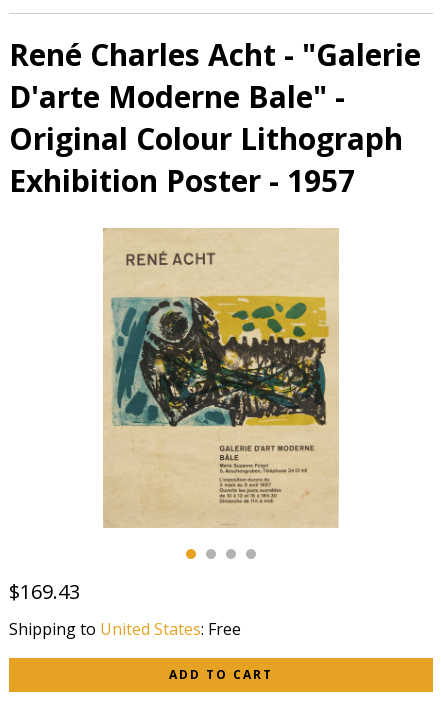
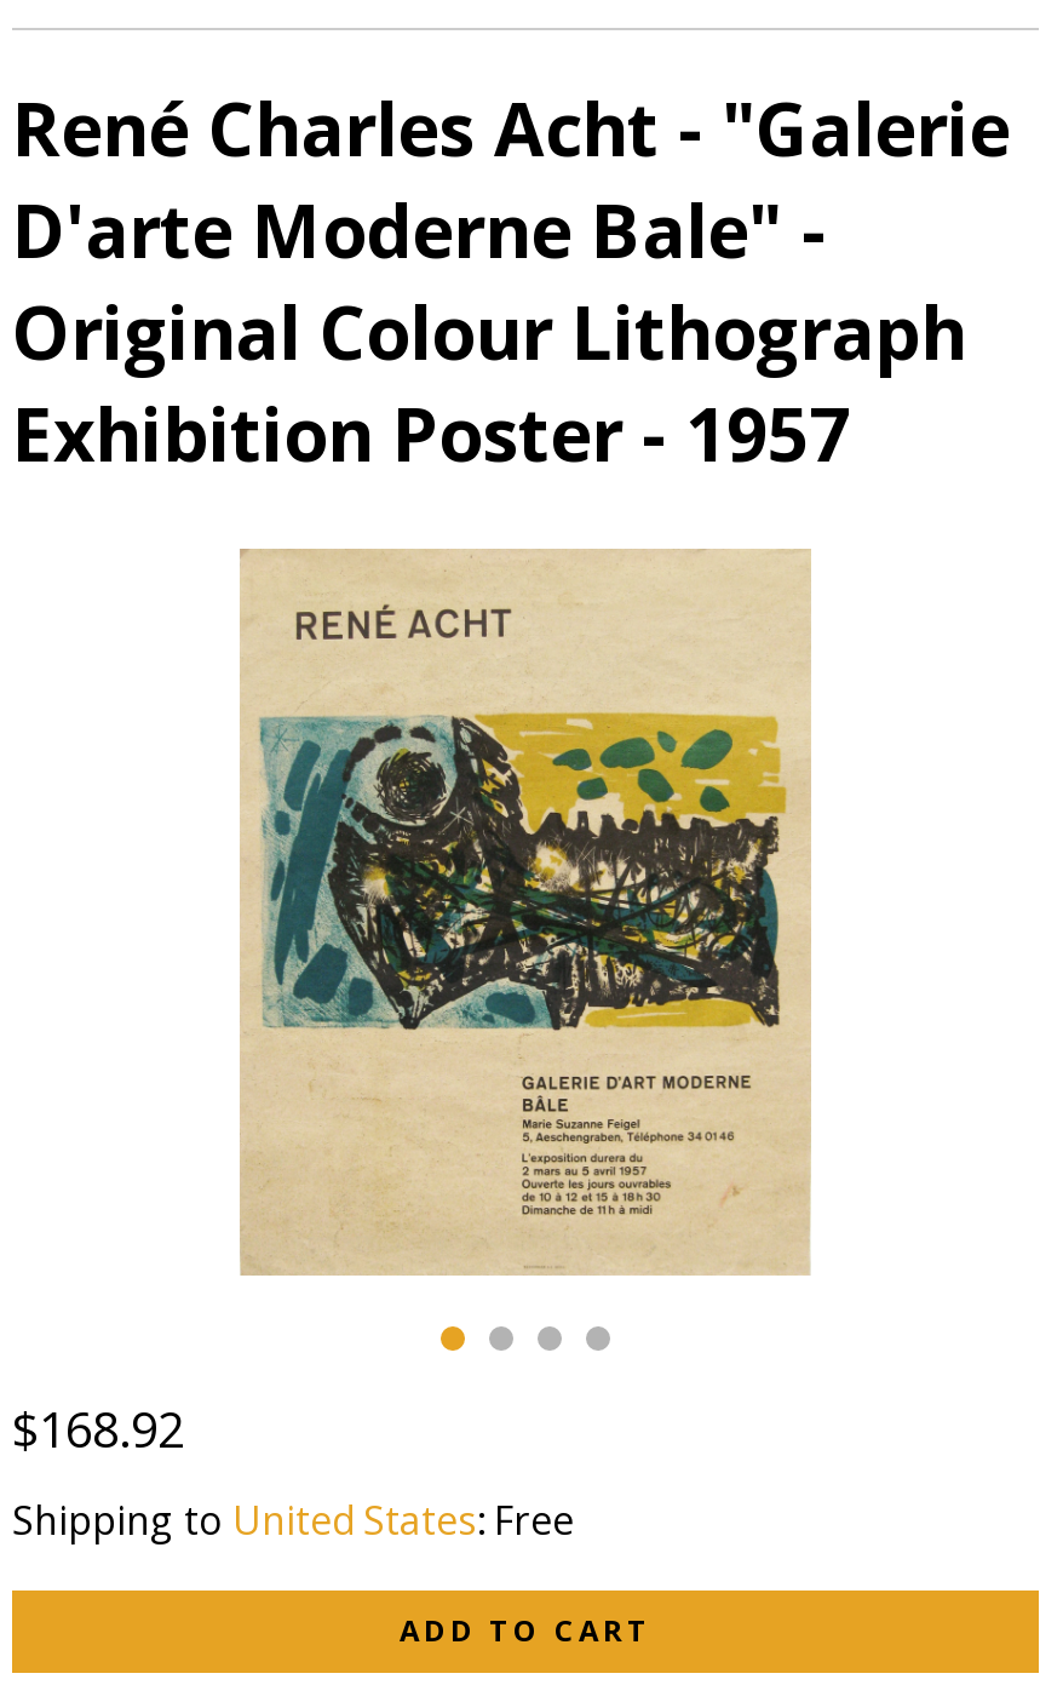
[9,578,80,605] $169.43 -> [12,1396,184,1461] $168.92

